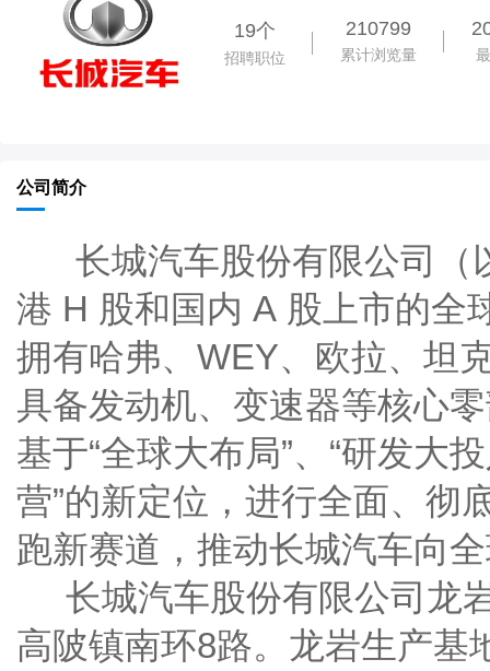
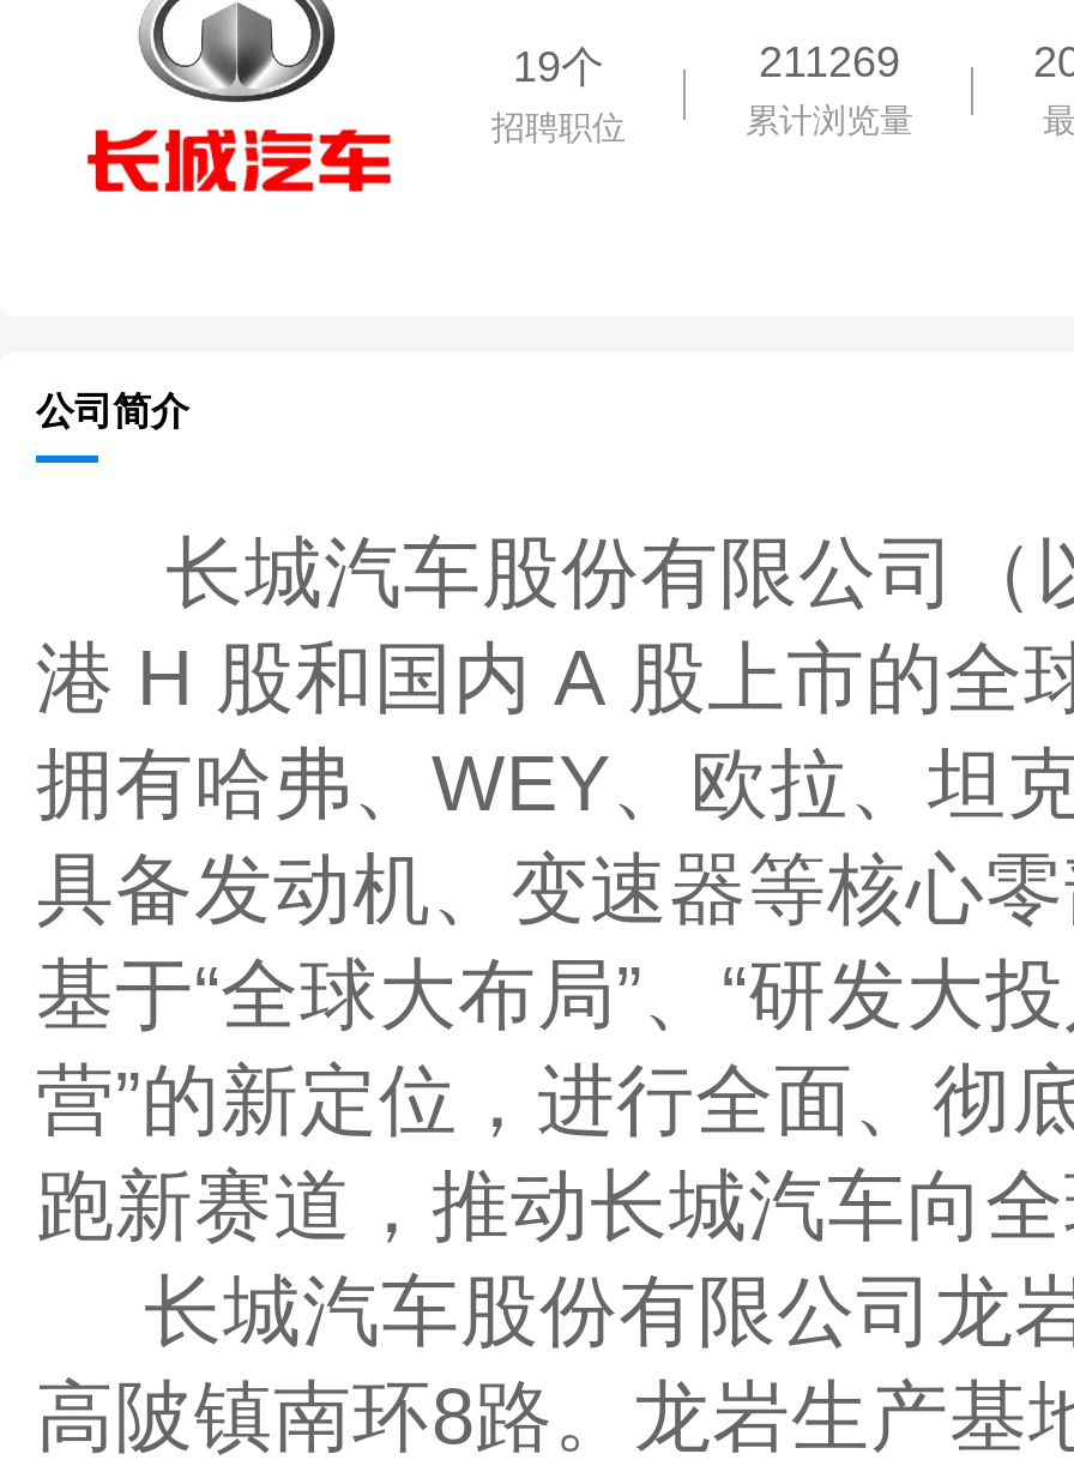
[346,17,411,39] 210799 -> [759,38,900,86] 211269

